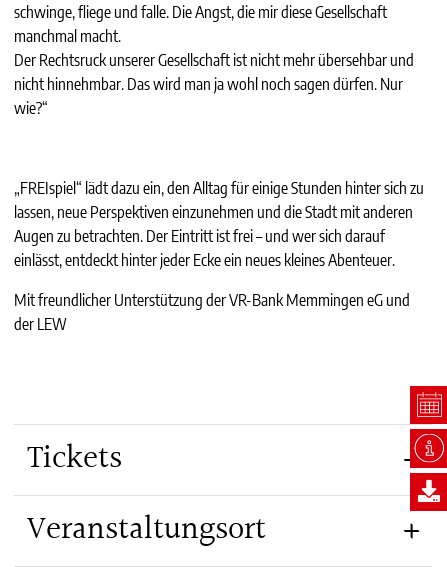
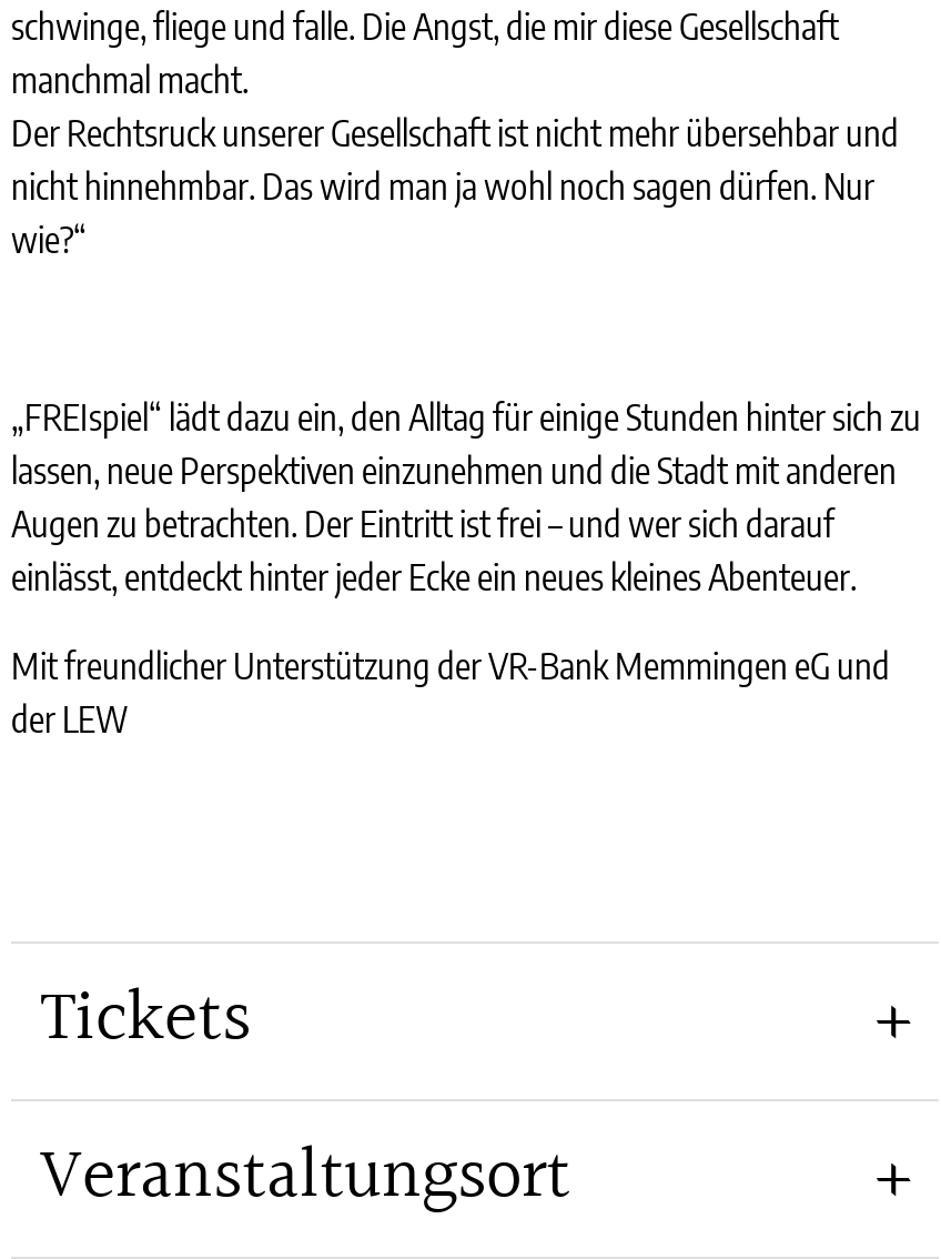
[407,385,444,512] [image] -> none

